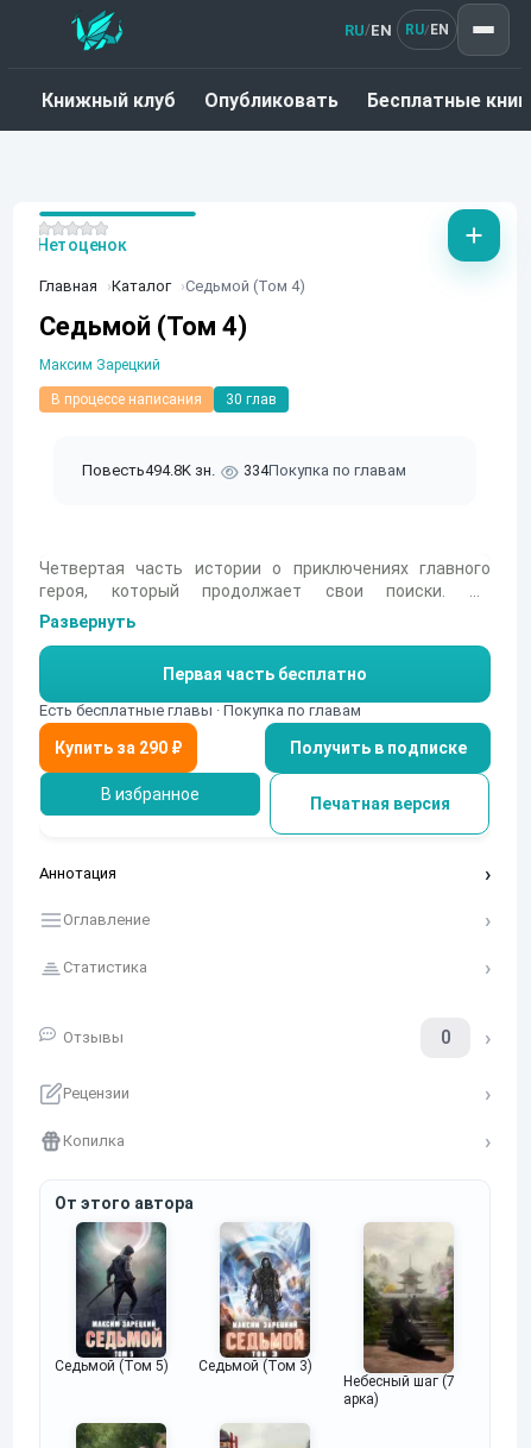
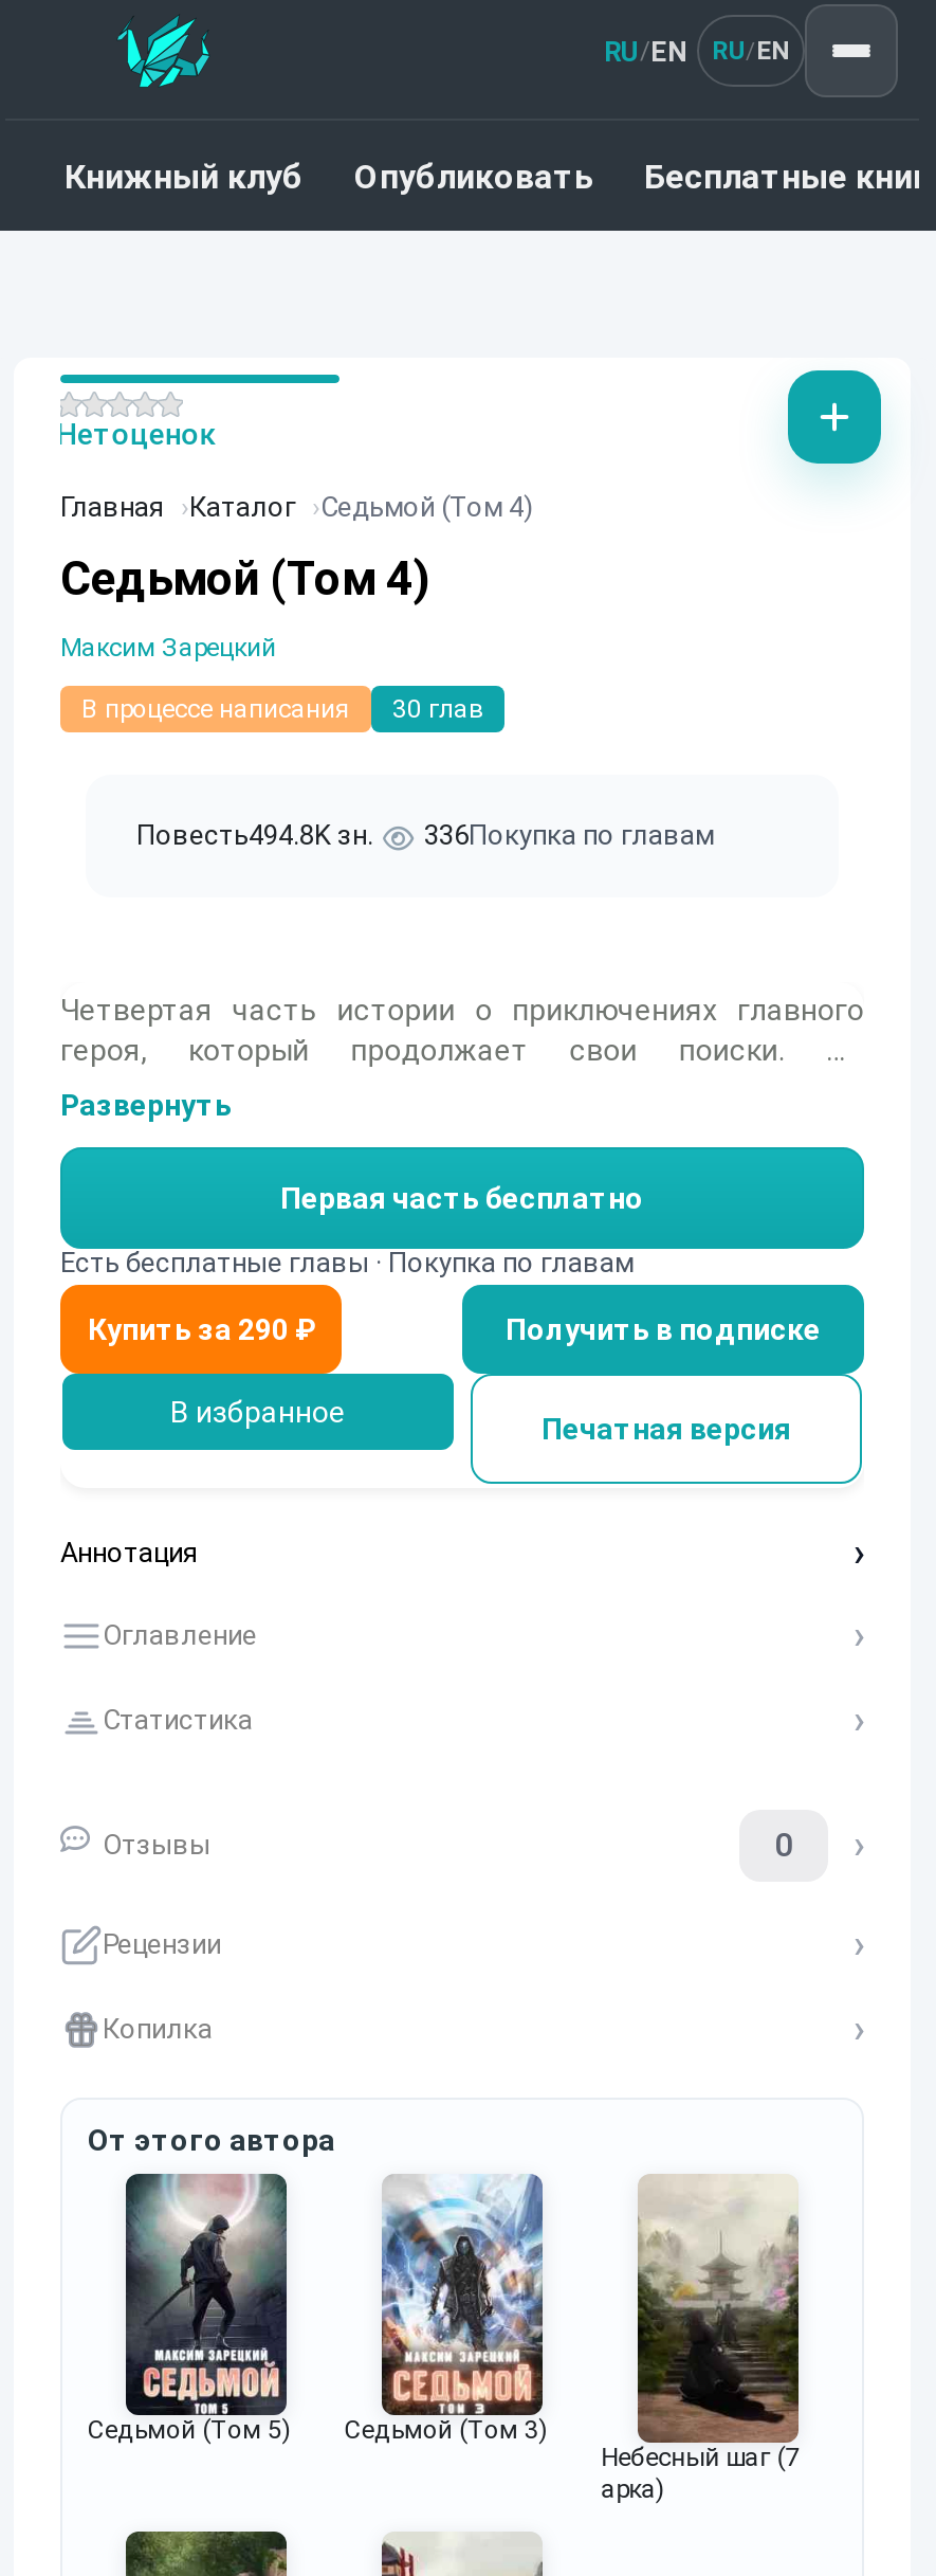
[244,461,406,479] 334Покупка по главам -> [424,819,714,851] 336Покупка по главам

